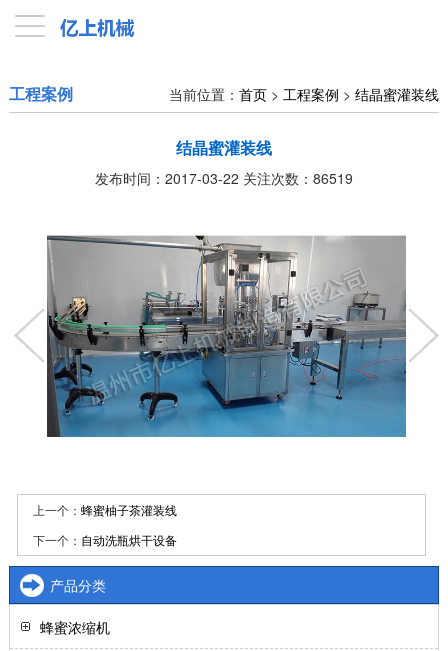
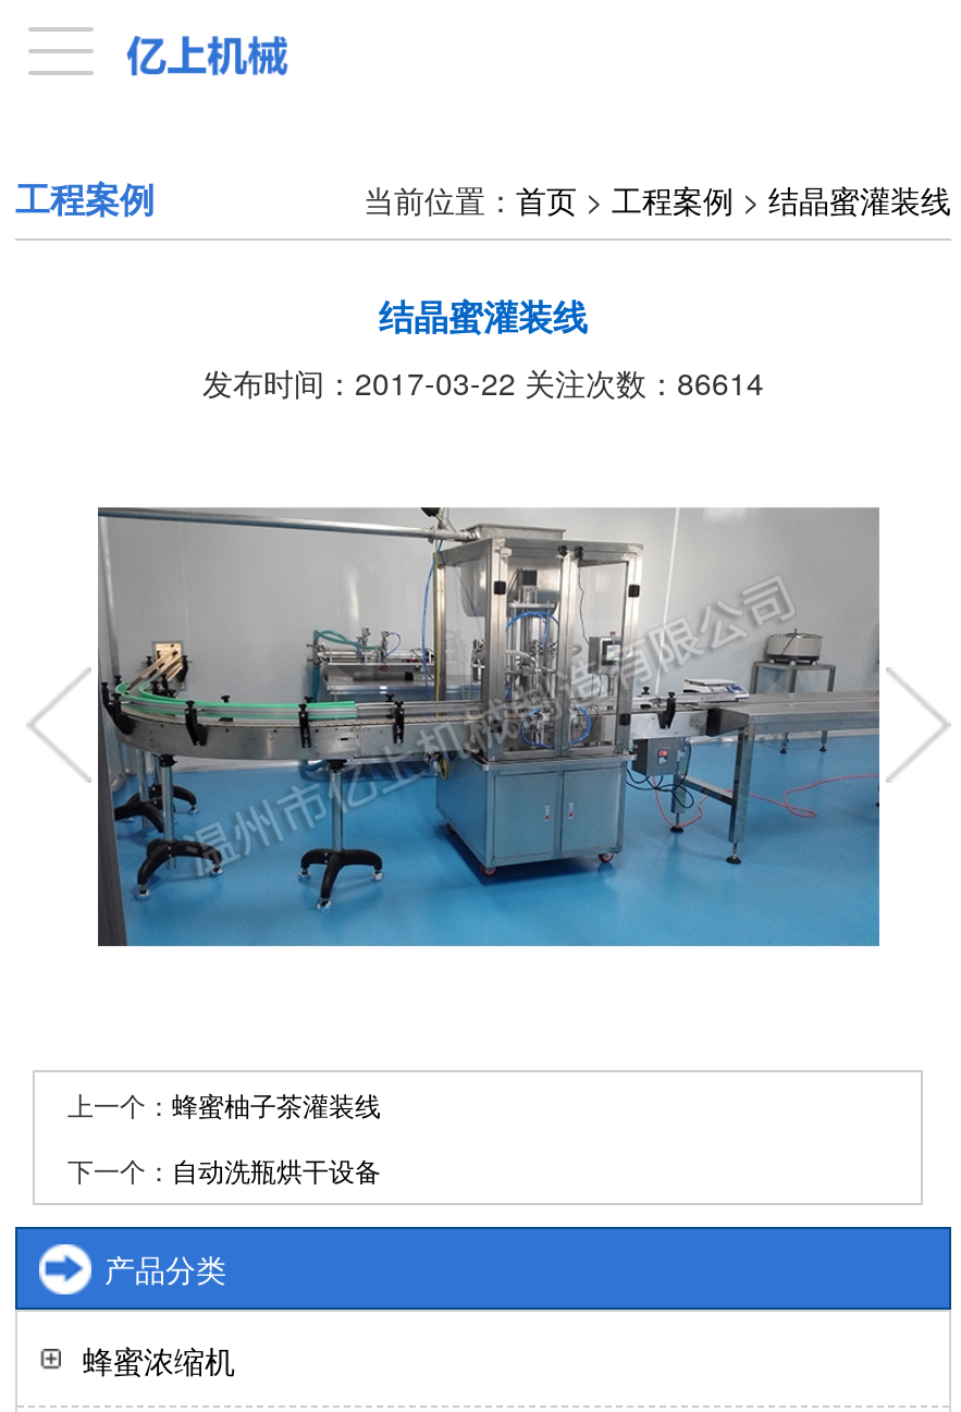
[95,168,353,188] 发布时间：2017-03-22 关注次数：86519 -> [202,360,764,404] 发布时间：2017-03-22 关注次数：86614

